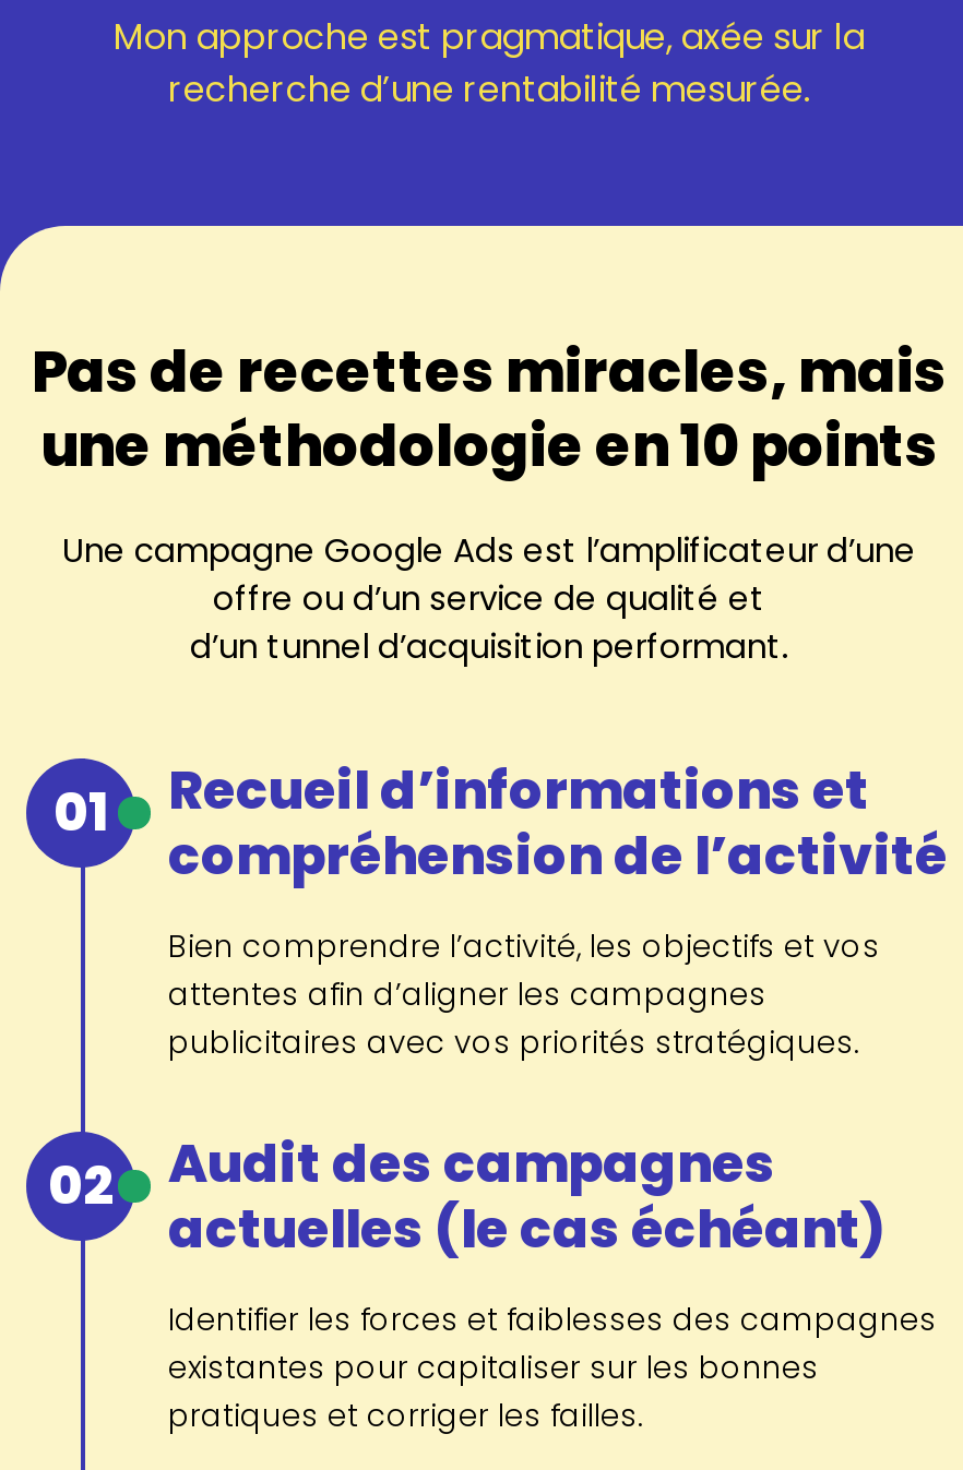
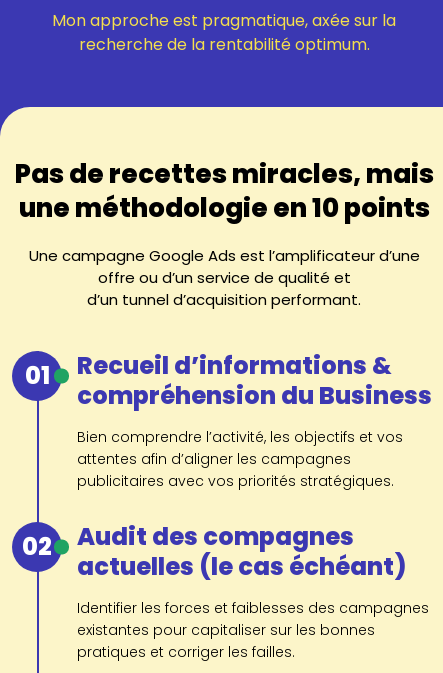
[168,64,810,114] recherche d’une rentabilité mesurée. -> [78,33,369,56] recherche de la rentabilité optimum.
[168,753,869,825] Recueil d’informations et -> [77,349,392,382] Recueil d’informations &
[168,819,948,891] compréhension de l’activité -> [77,379,432,412] compréhension du Business
[168,1127,775,1199] Audit des campagnes -> [77,520,354,553] Audit des compagnes

